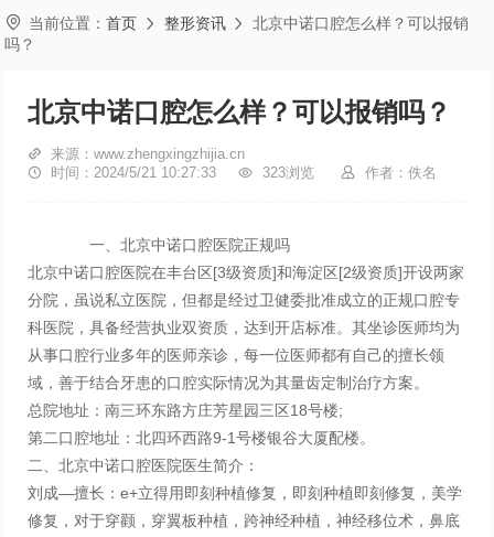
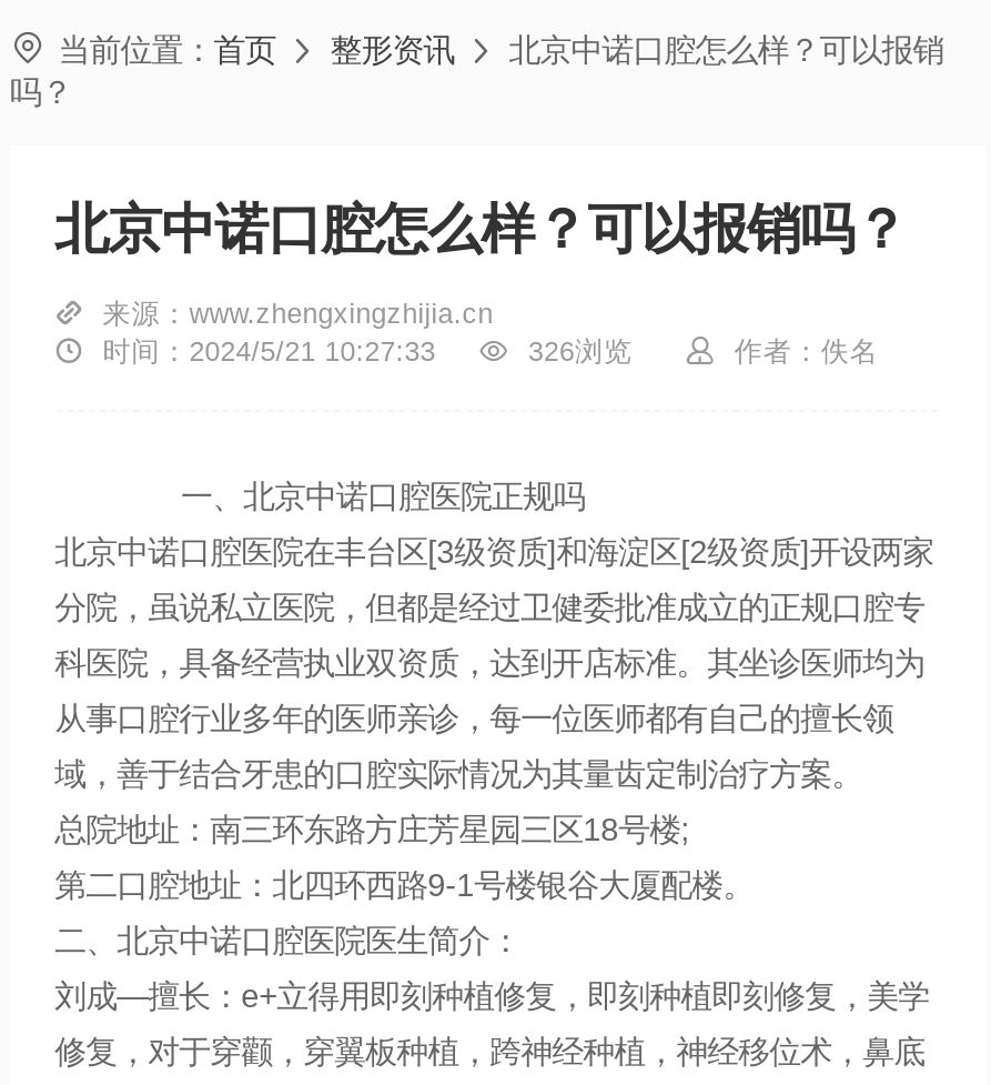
[262,165,314,181] 323浏览 -> [528,336,633,368] 326浏览

